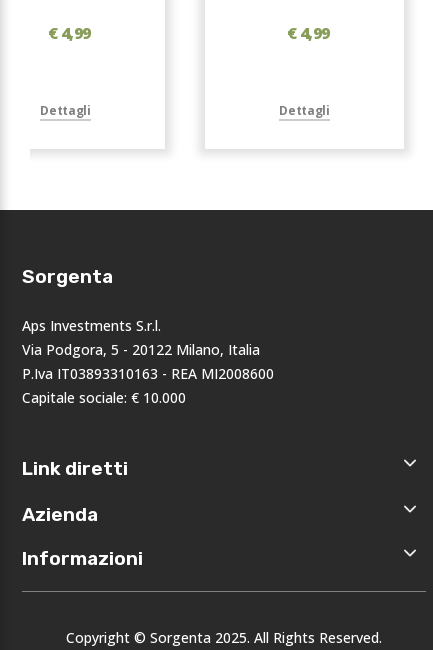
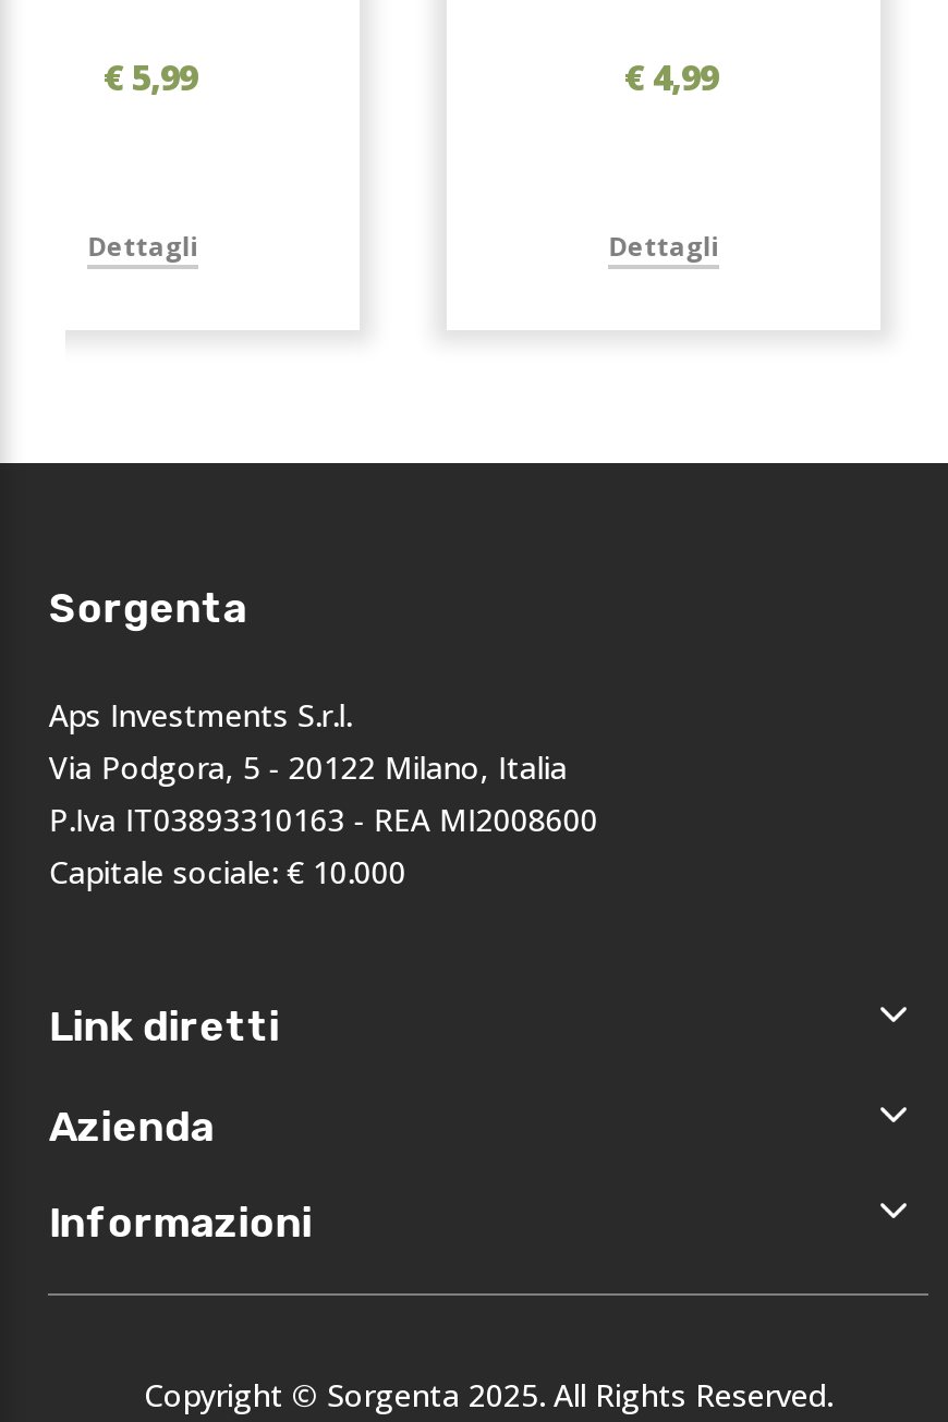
[47,22,90,44] € 4,99 -> [104,53,197,101] € 5,99

